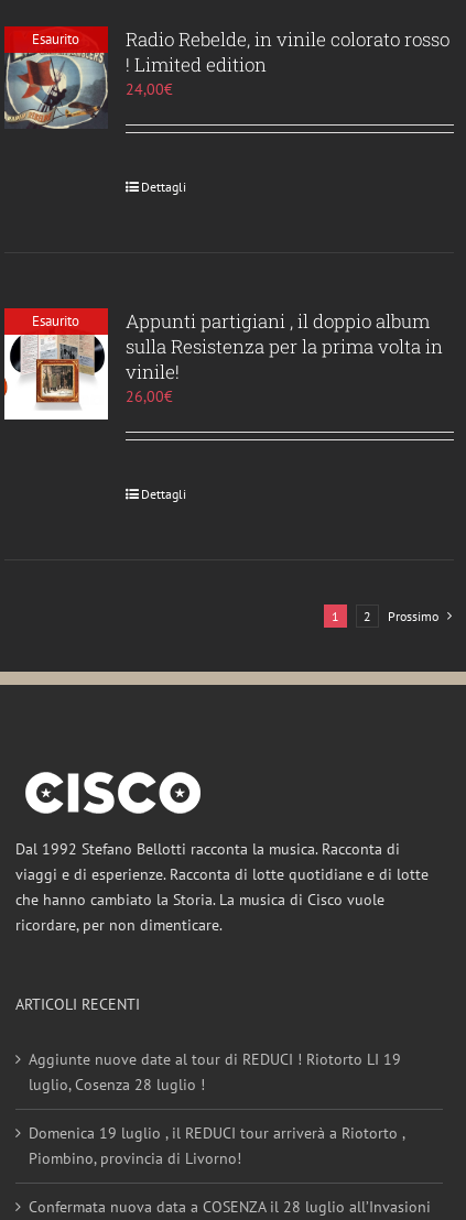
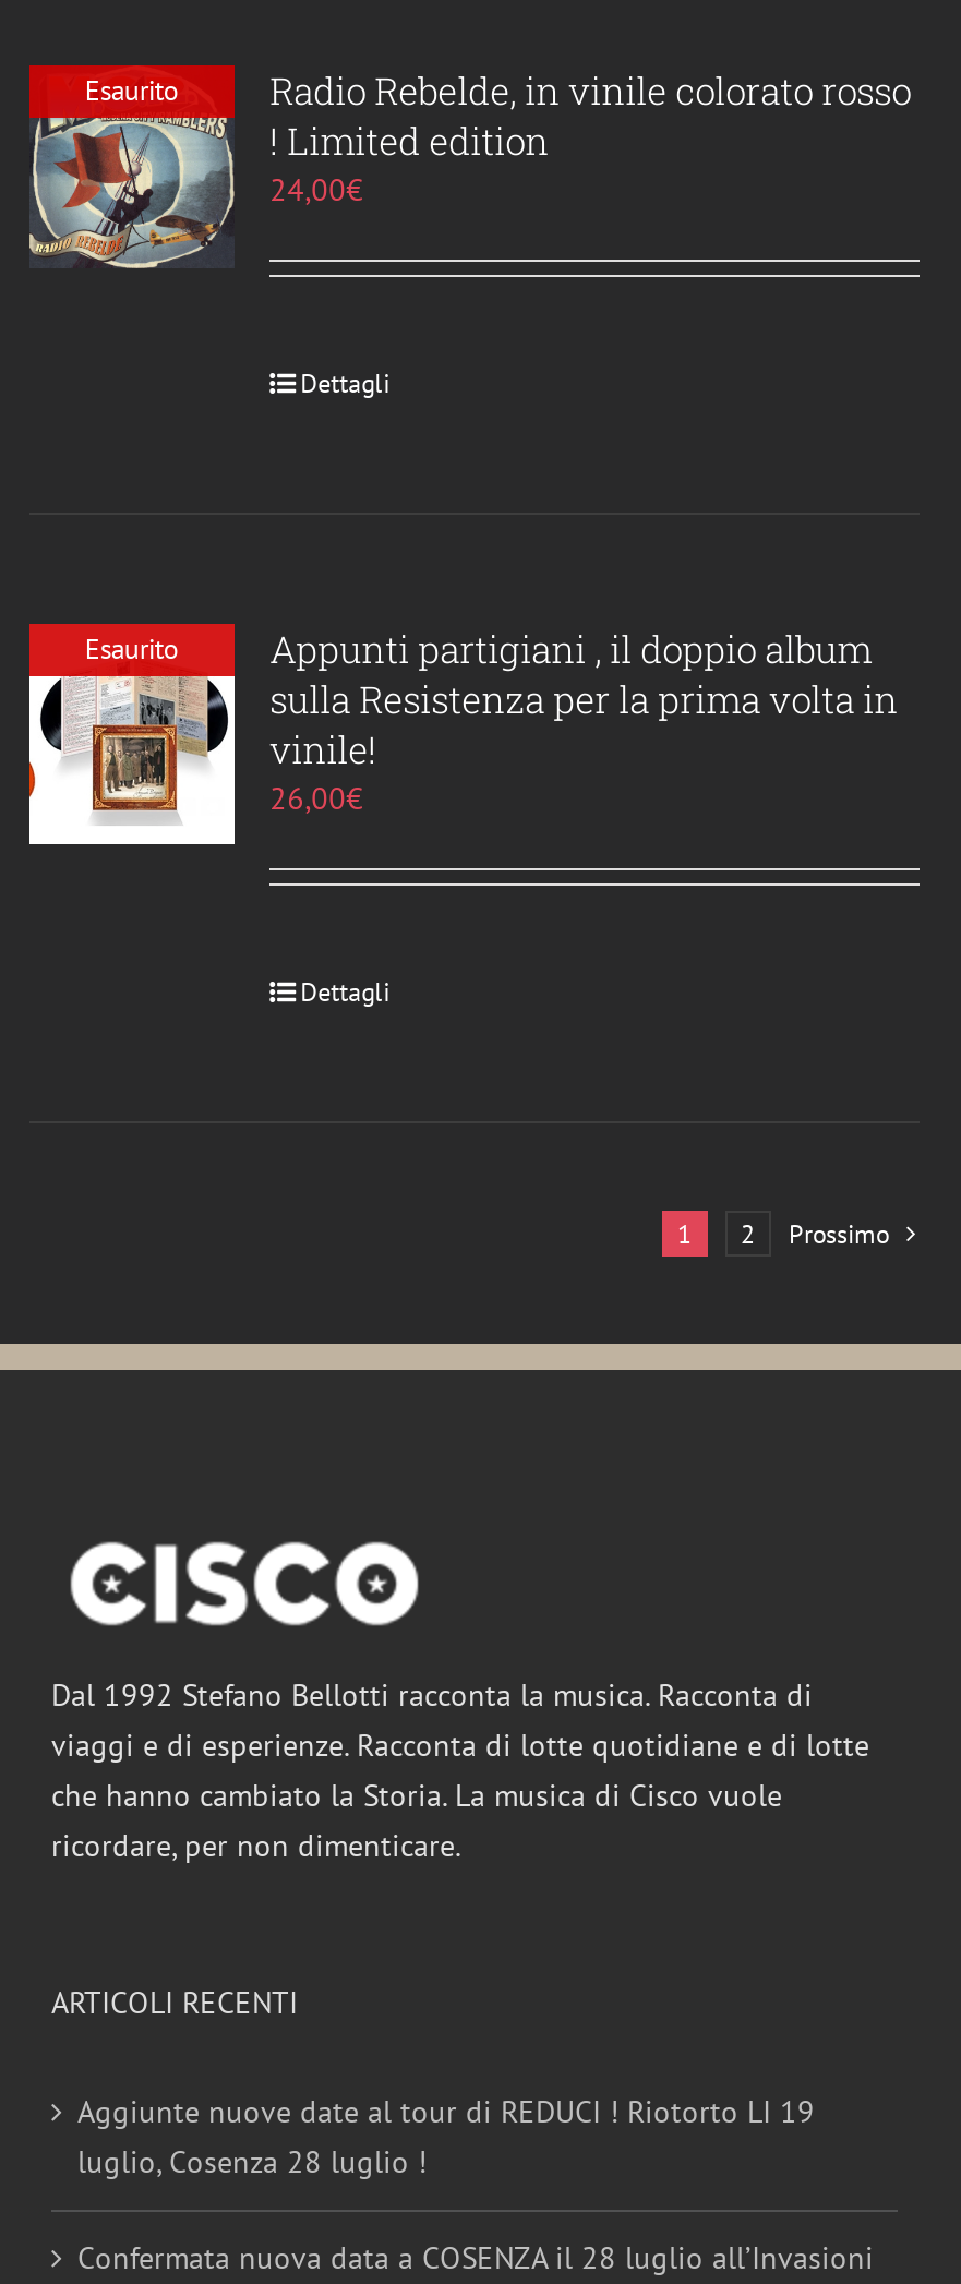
[29,1123,404,1168] Domenica 19 luglio , il REDUCI tour arriverà a Riotorto , | Piombino, provincia di Livorno! -> none

